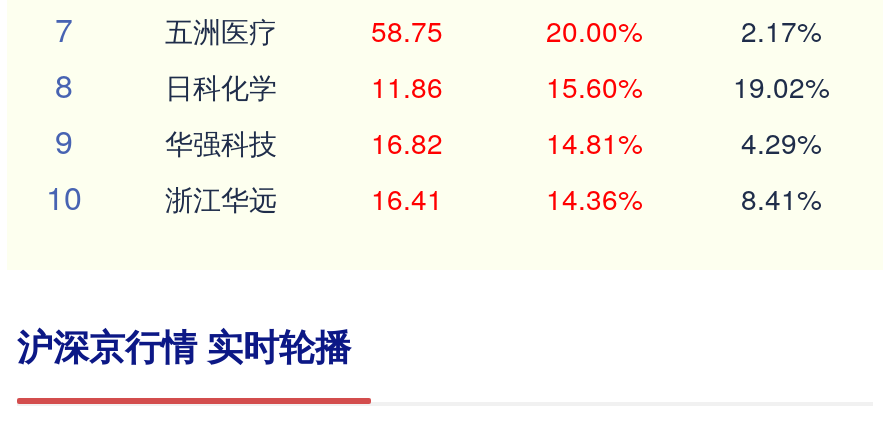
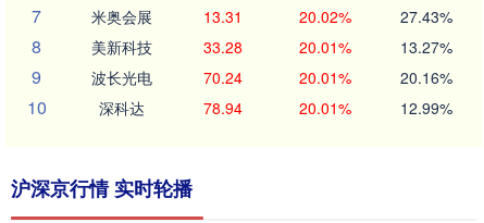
[165,10,821,50] 五洲医疗 | 58.75 | 20.00% | 2.17% -> [91,5,452,27] 米奥会展 | 13.31 | 20.02% | 27.43%
[165,66,829,106] 日科化学 | 11.86 | 15.60% | 19.02% -> [91,36,452,58] 美新科技 | 33.28 | 20.01% | 13.27%
[165,122,821,162] 华强科技 | 16.82 | 14.81% | 4.29% -> [91,66,452,88] 波长光电 | 70.24 | 20.01% | 20.16%
[165,178,821,218] 浙江华远 | 16.41 | 14.36% | 8.41% -> [99,97,452,119] 深科达 | 78.94 | 20.01% | 12.99%

